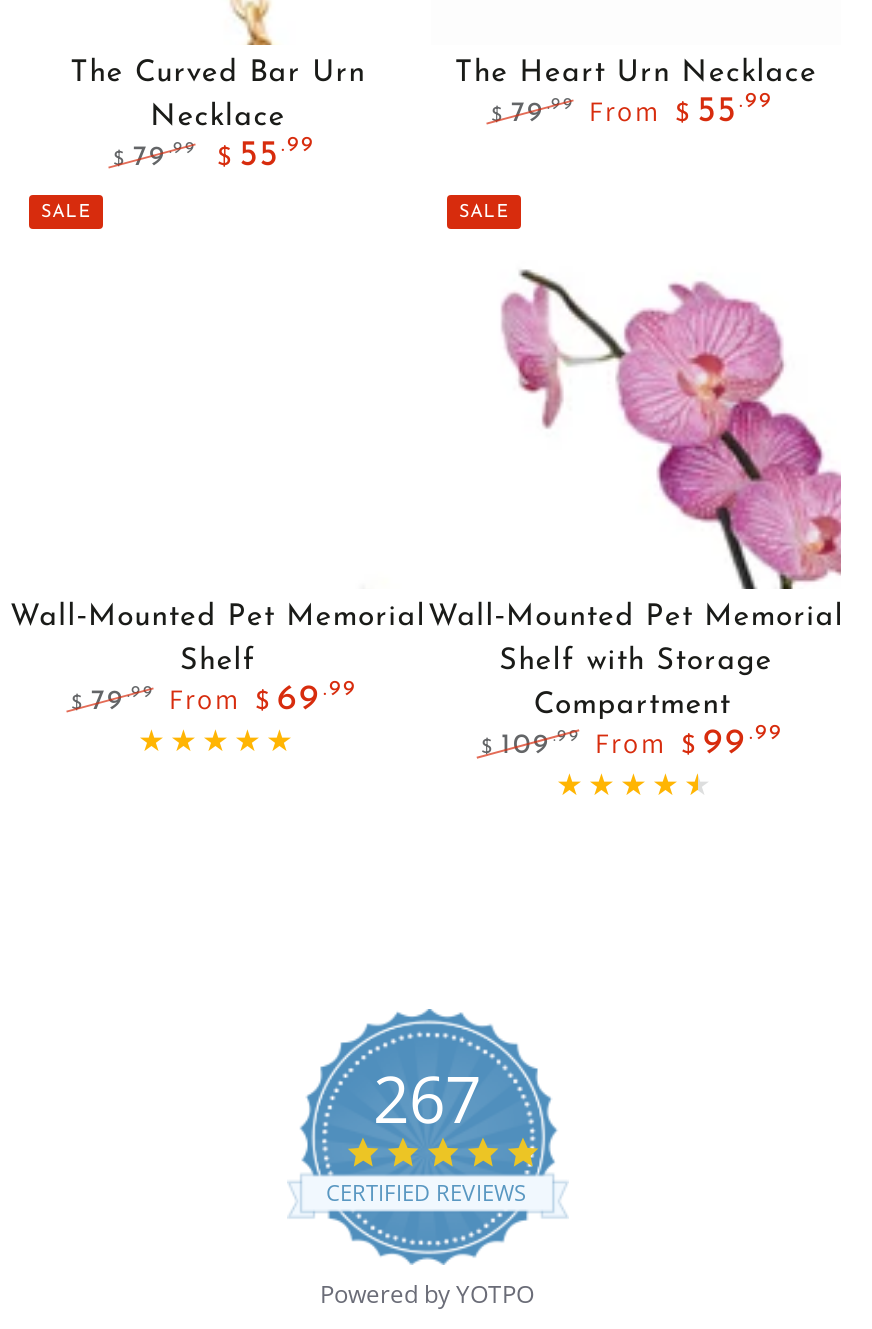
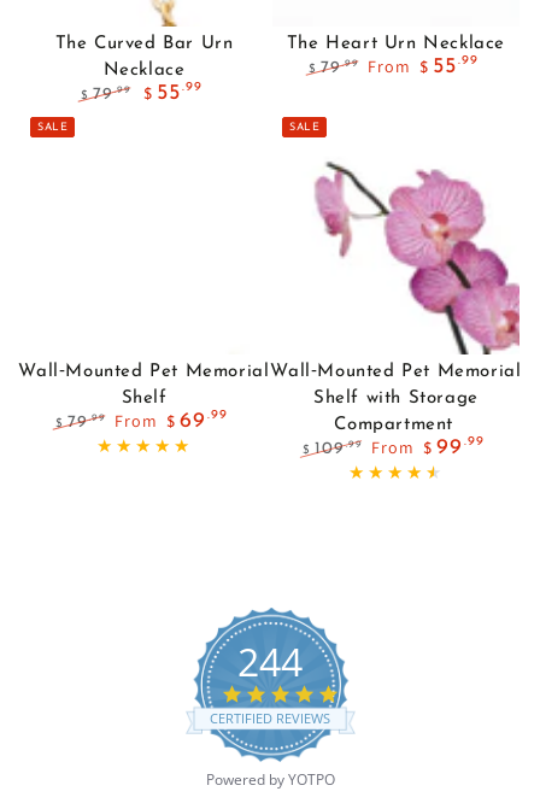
[373,1055,481,1141] 267 -> [237,636,303,688] 244

